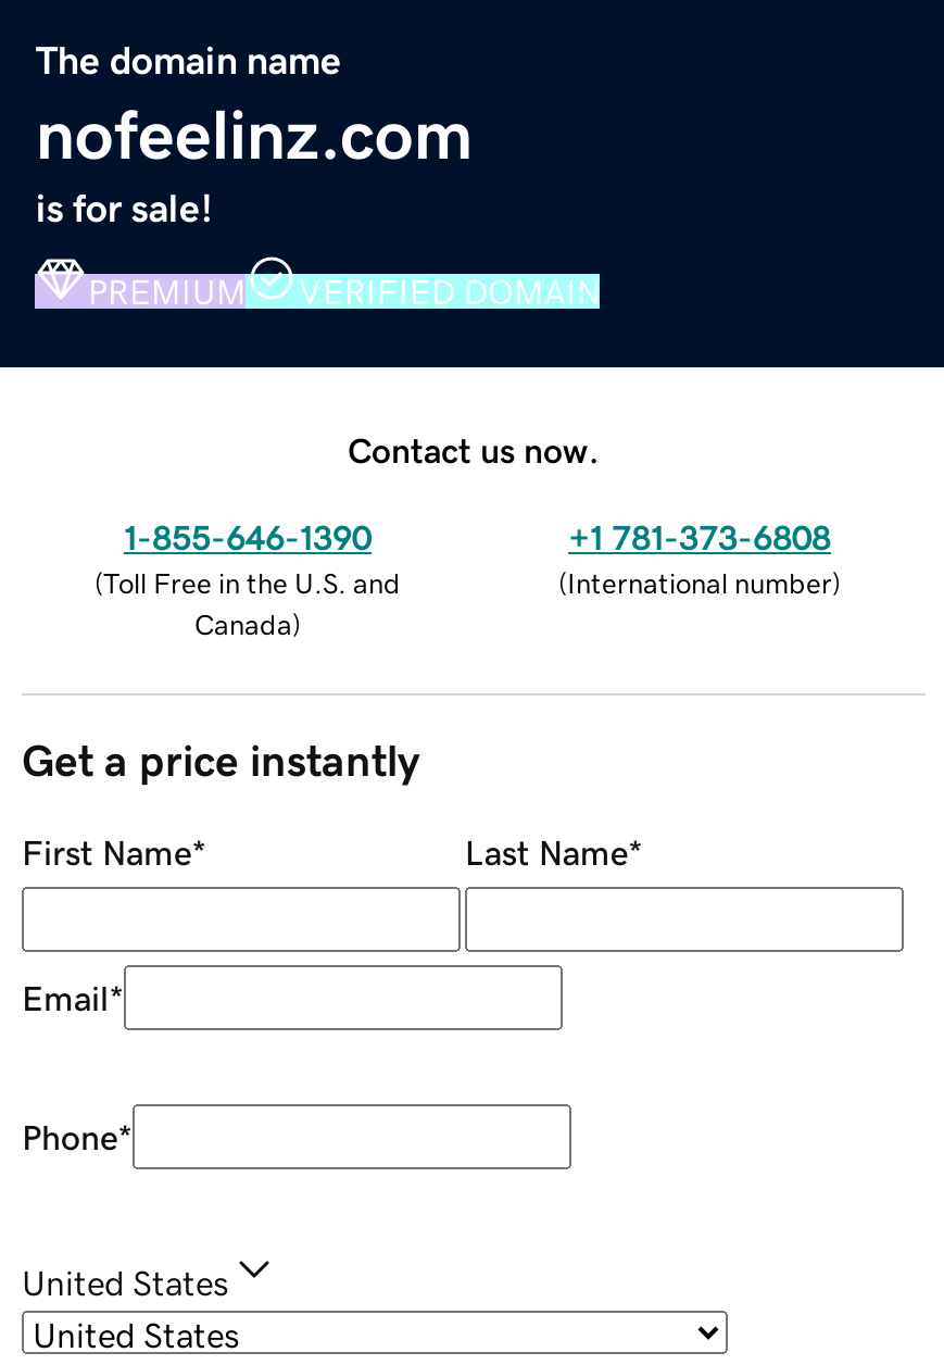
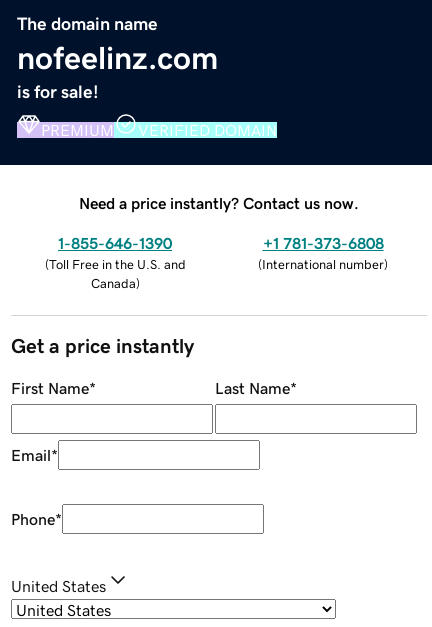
[348,432,600,466] Contact us now. -> [79,195,359,211] Need a price instantly? Contact us now.

